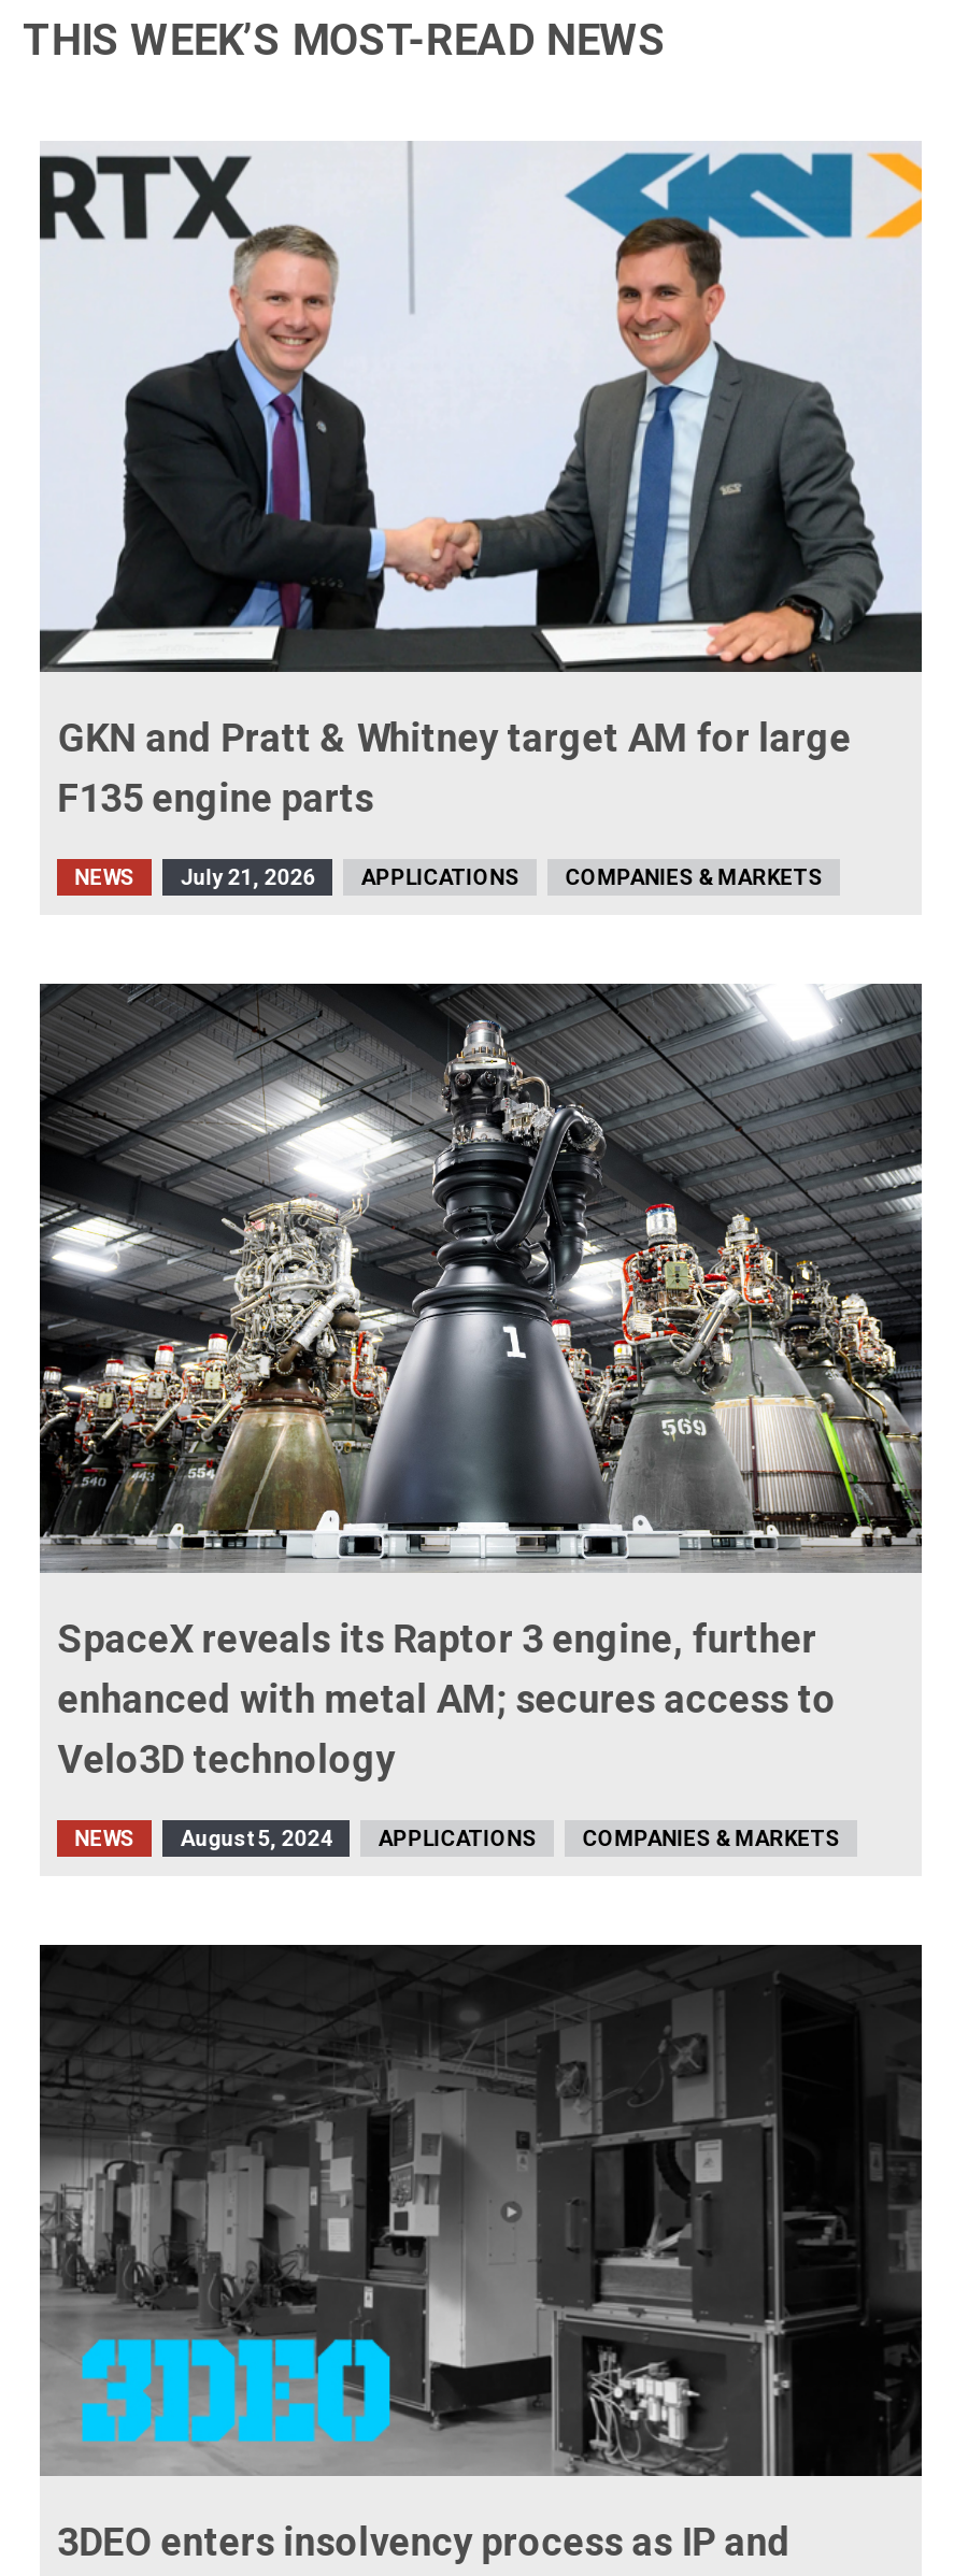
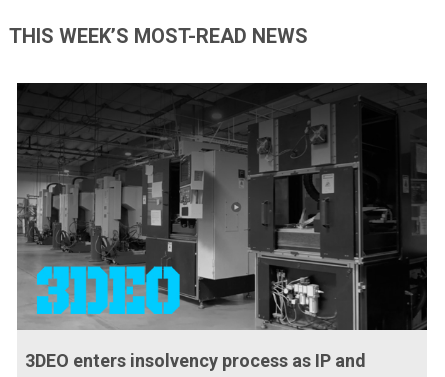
[40,141,924,890] [image] | GKN and Pratt & Whitney target AM for large | F135 engine parts | APPLICATIONS | COMPANIES & MARKETS | NEWS | July 21, 2026 -> none
[38,982,924,1849] [image] | SpaceX reveals its Raptor 3 engine, further | enhanced with metal AM; secures access to | Velo3D technology | APPLICATIONS | COMPANIES & MARKETS | NEWS | August 5, 2024 -> none

